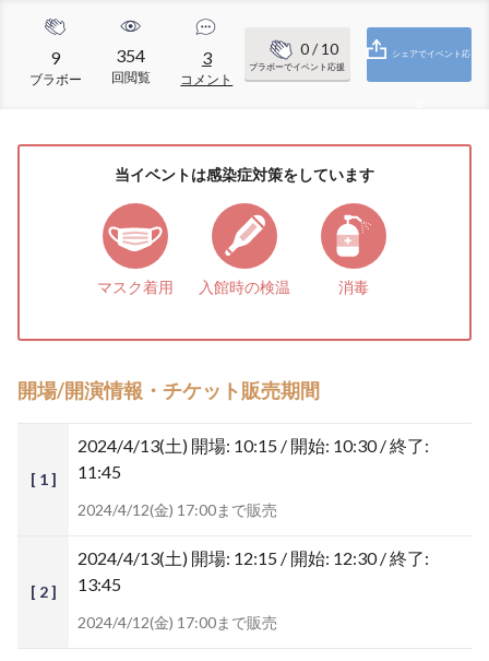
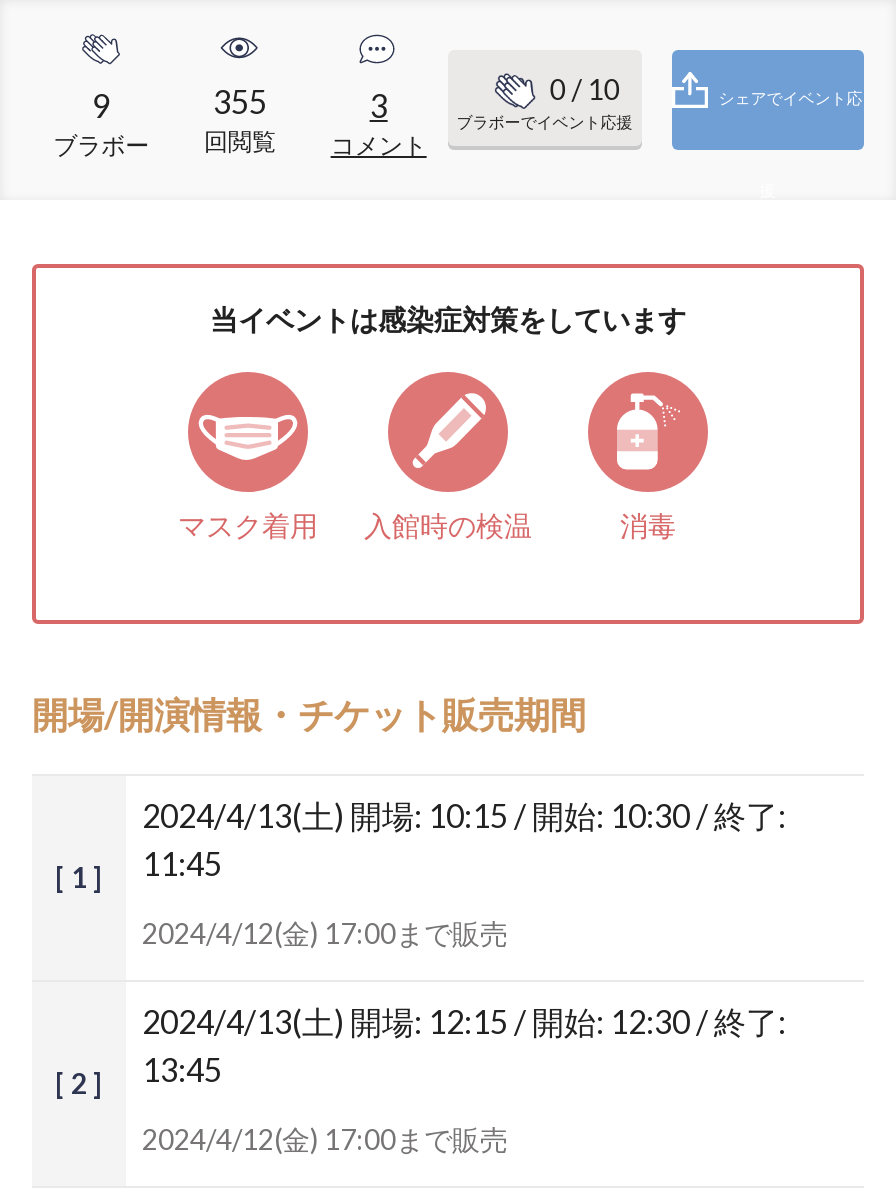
[116,45,146,66] 354 -> [213,82,267,120] 355

